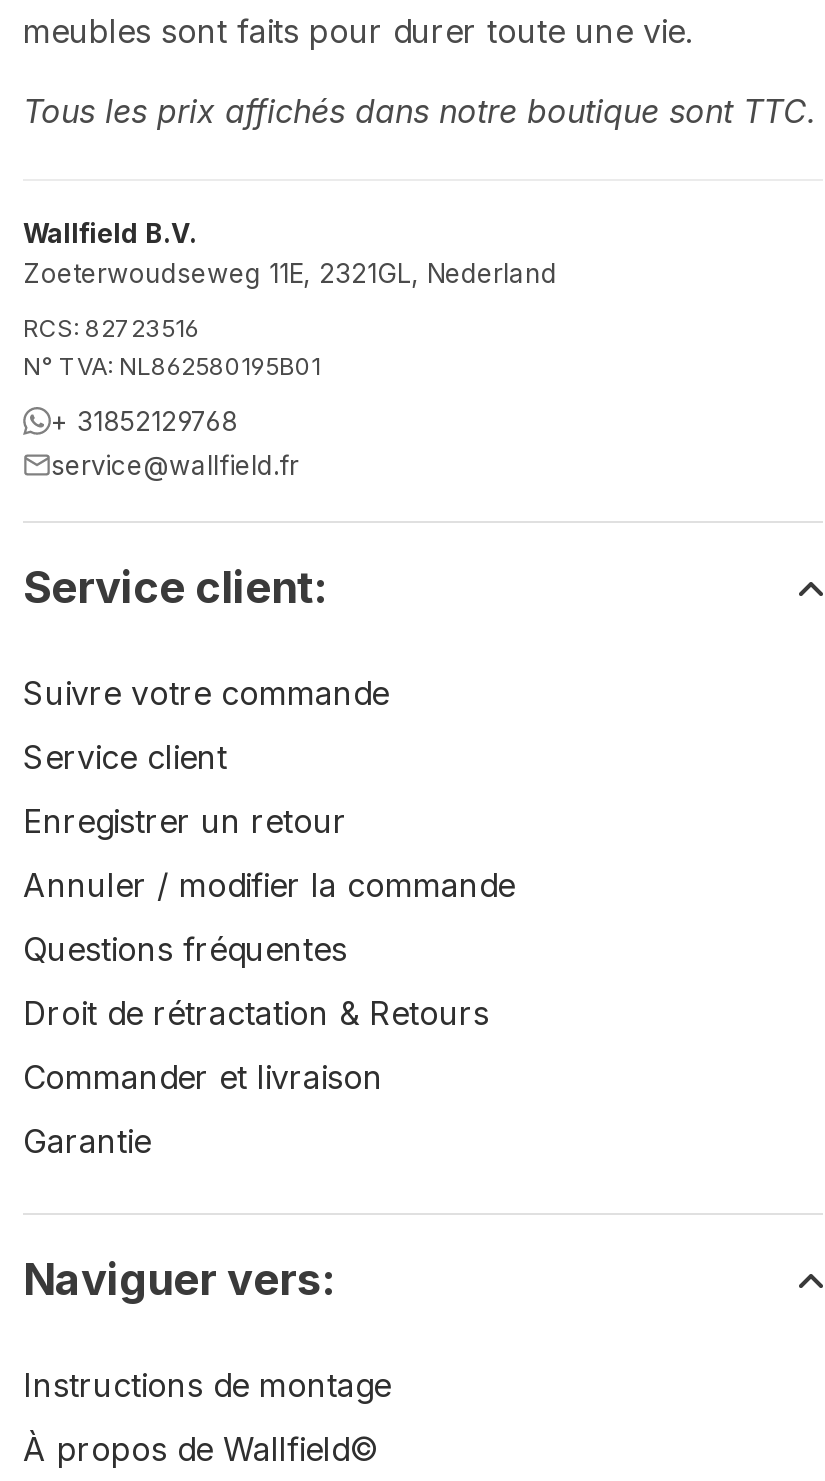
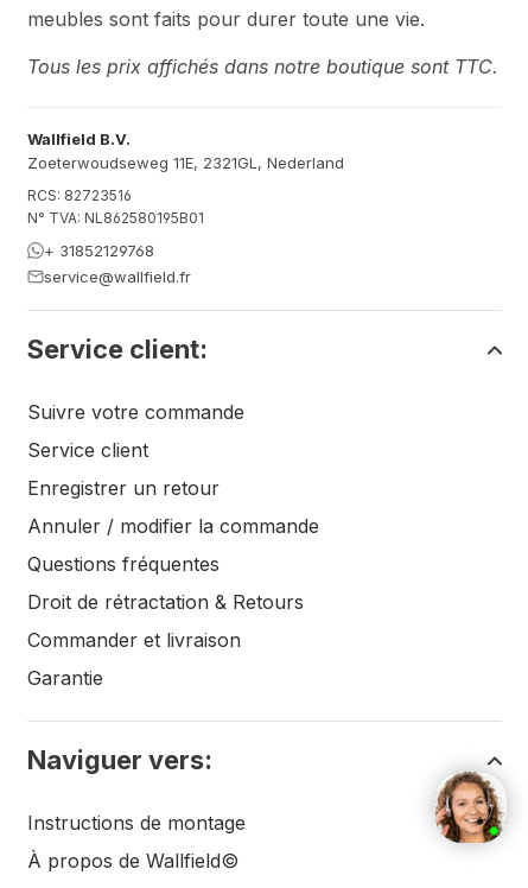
none -> [430,766,513,849] [image]

